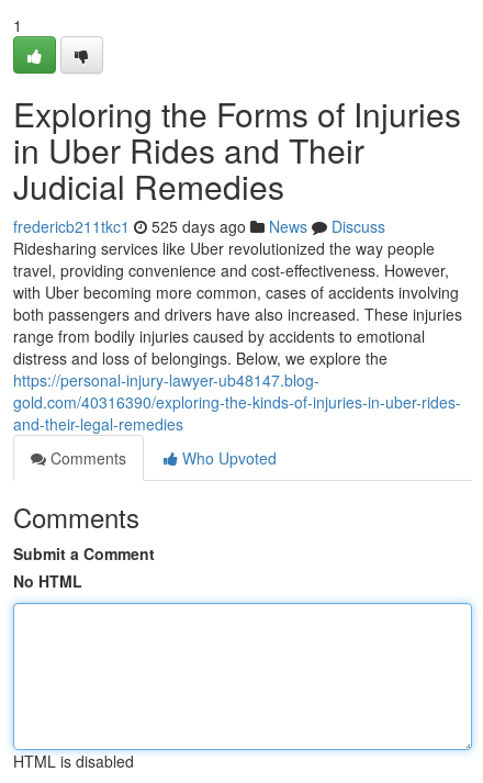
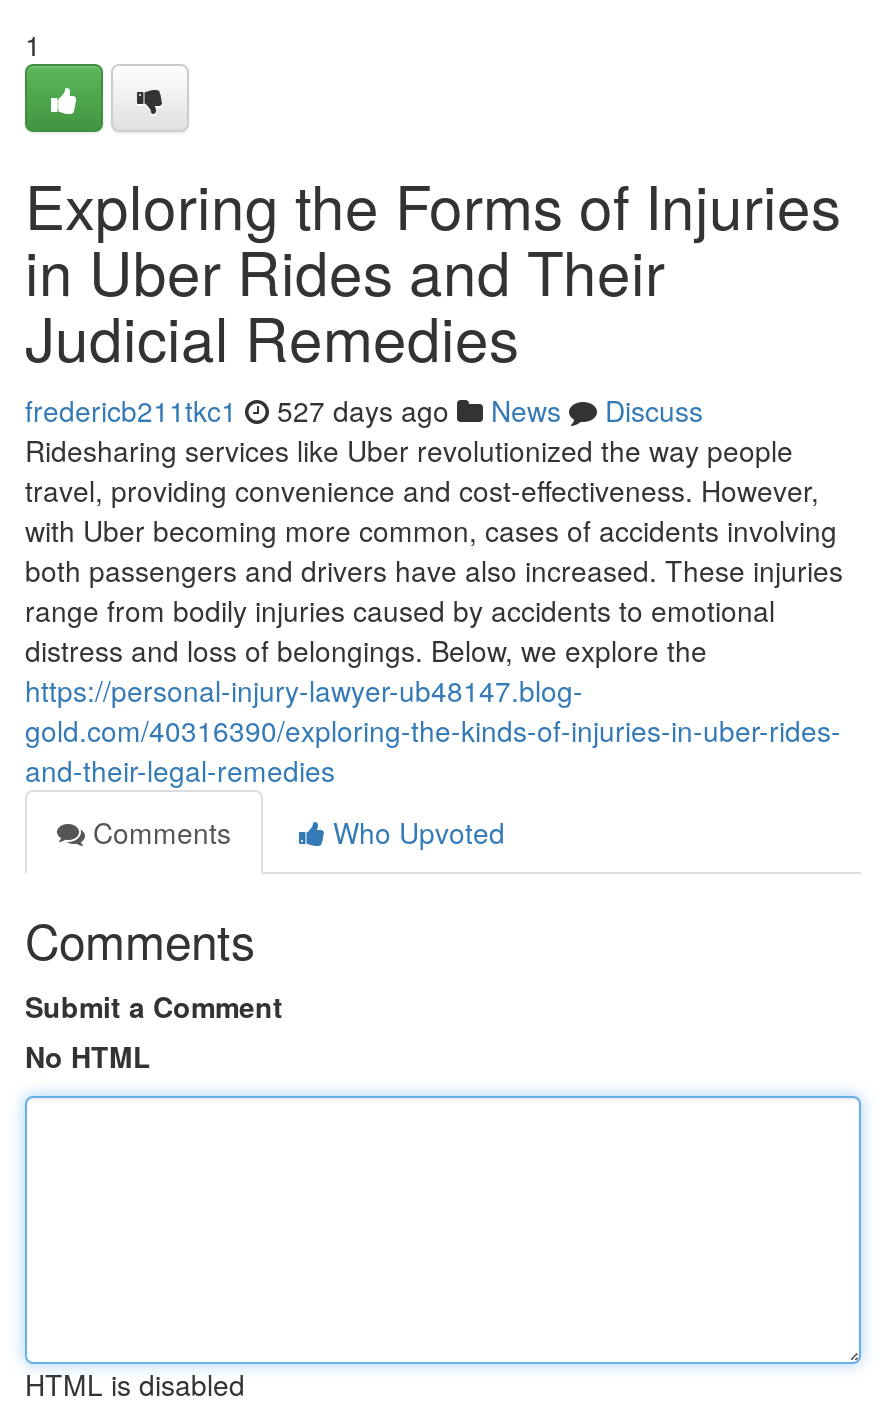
[13,215,385,237] fredericb211tkc1 525 days ago News Discuss -> [25,390,703,430] fredericb211tkc1 527 days ago News Discuss

